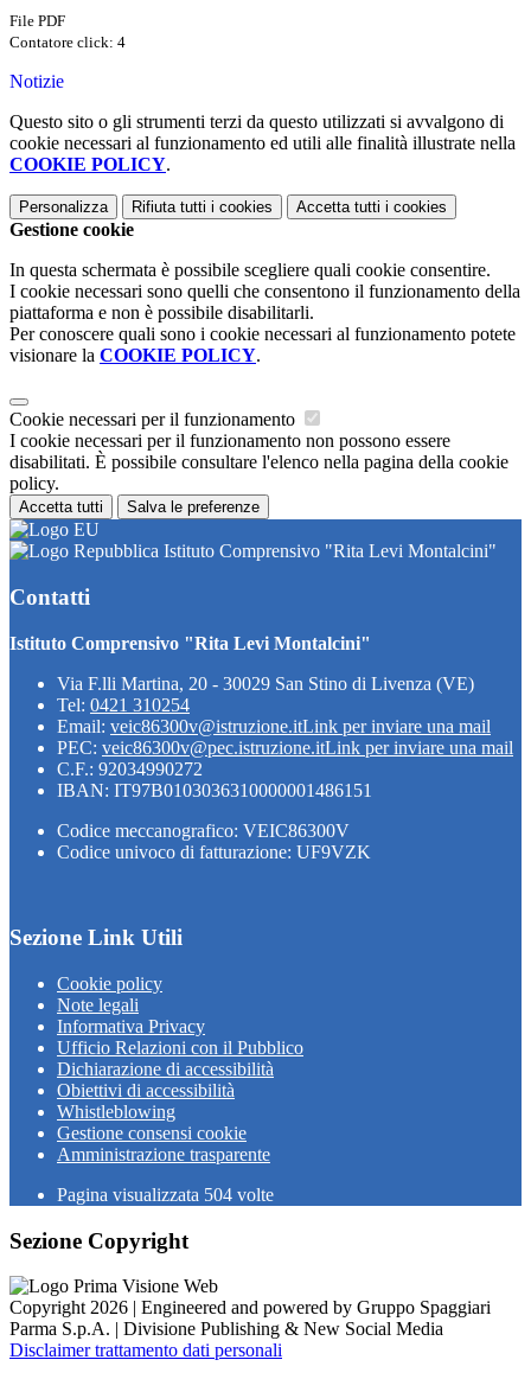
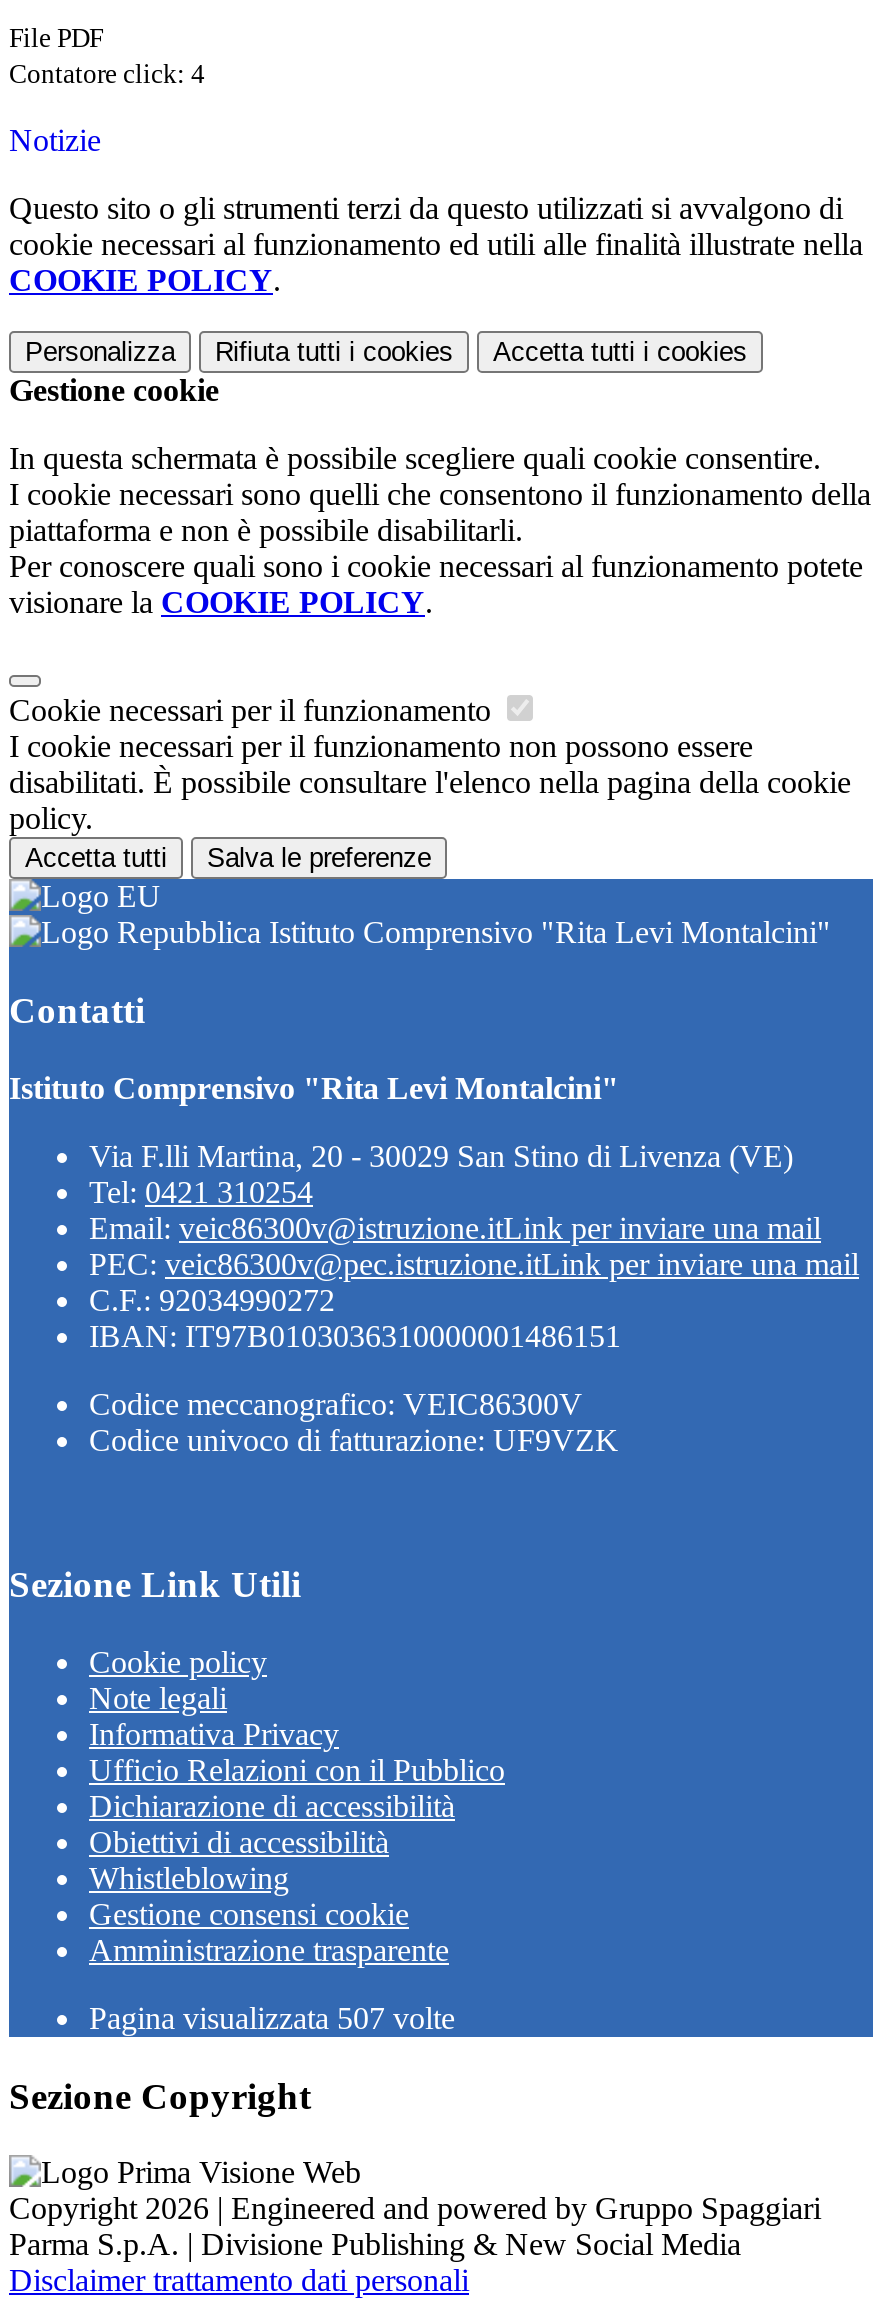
[57,1184,274,1205] Pagina visualizzata 504 volte -> [89,2001,455,2035] Pagina visualizzata 507 volte

